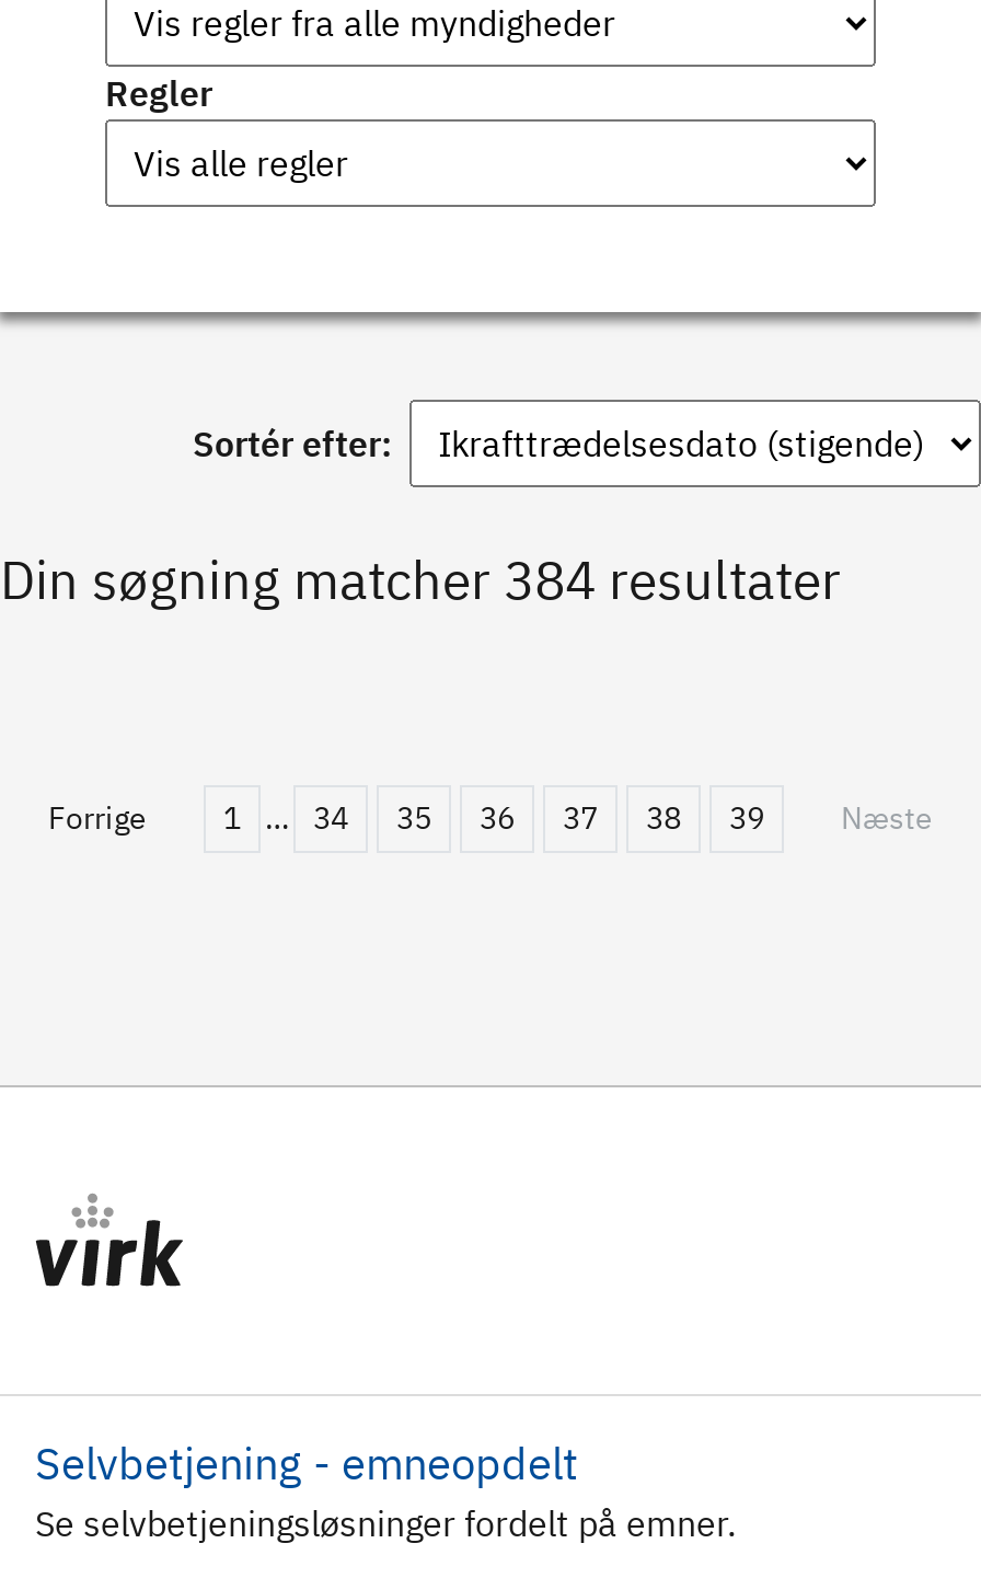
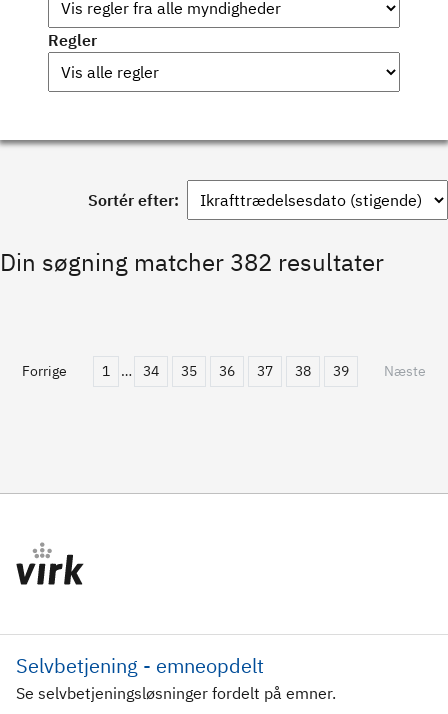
[0,544,841,614] Din søgning matcher 384 resultater -> [0,246,384,278] Din søgning matcher 382 resultater

